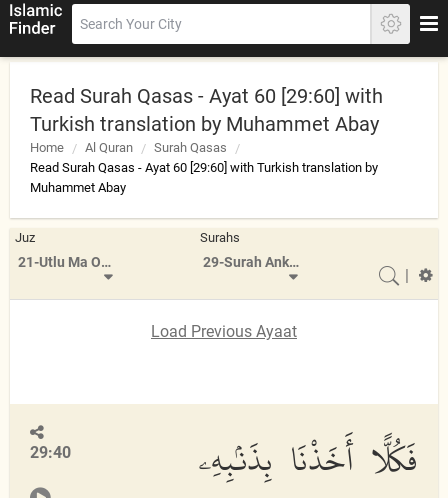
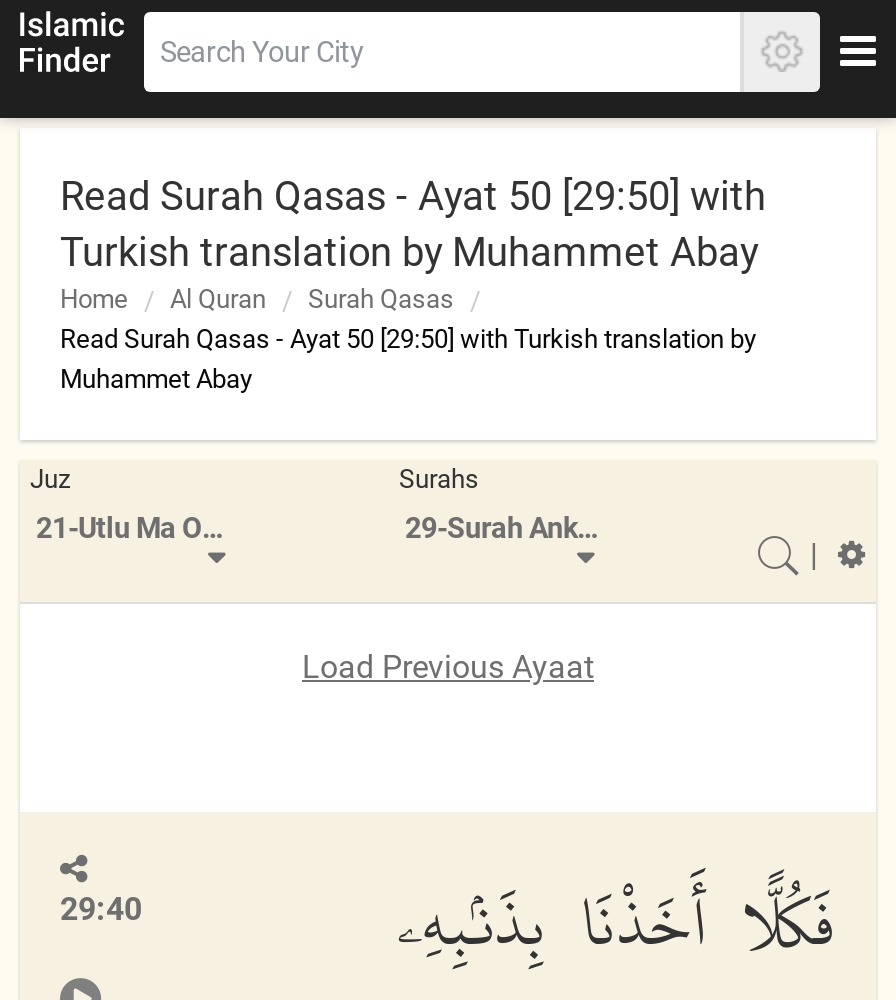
[30,84,383,108] Read Surah Qasas - Ayat 60 [29:60] with -> [60,172,766,220] Read Surah Qasas - Ayat 50 [29:50] with
[30,160,378,175] Read Surah Qasas - Ayat 60 [29:60] with Turkish translation by -> [60,324,756,354] Read Surah Qasas - Ayat 50 [29:50] with Turkish translation by

